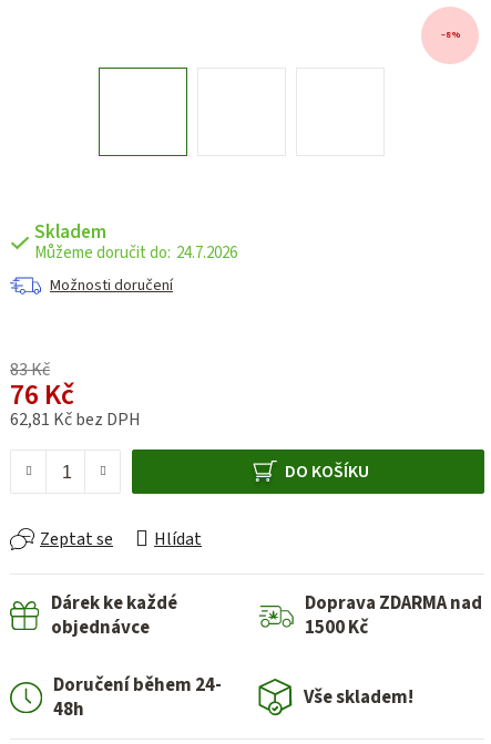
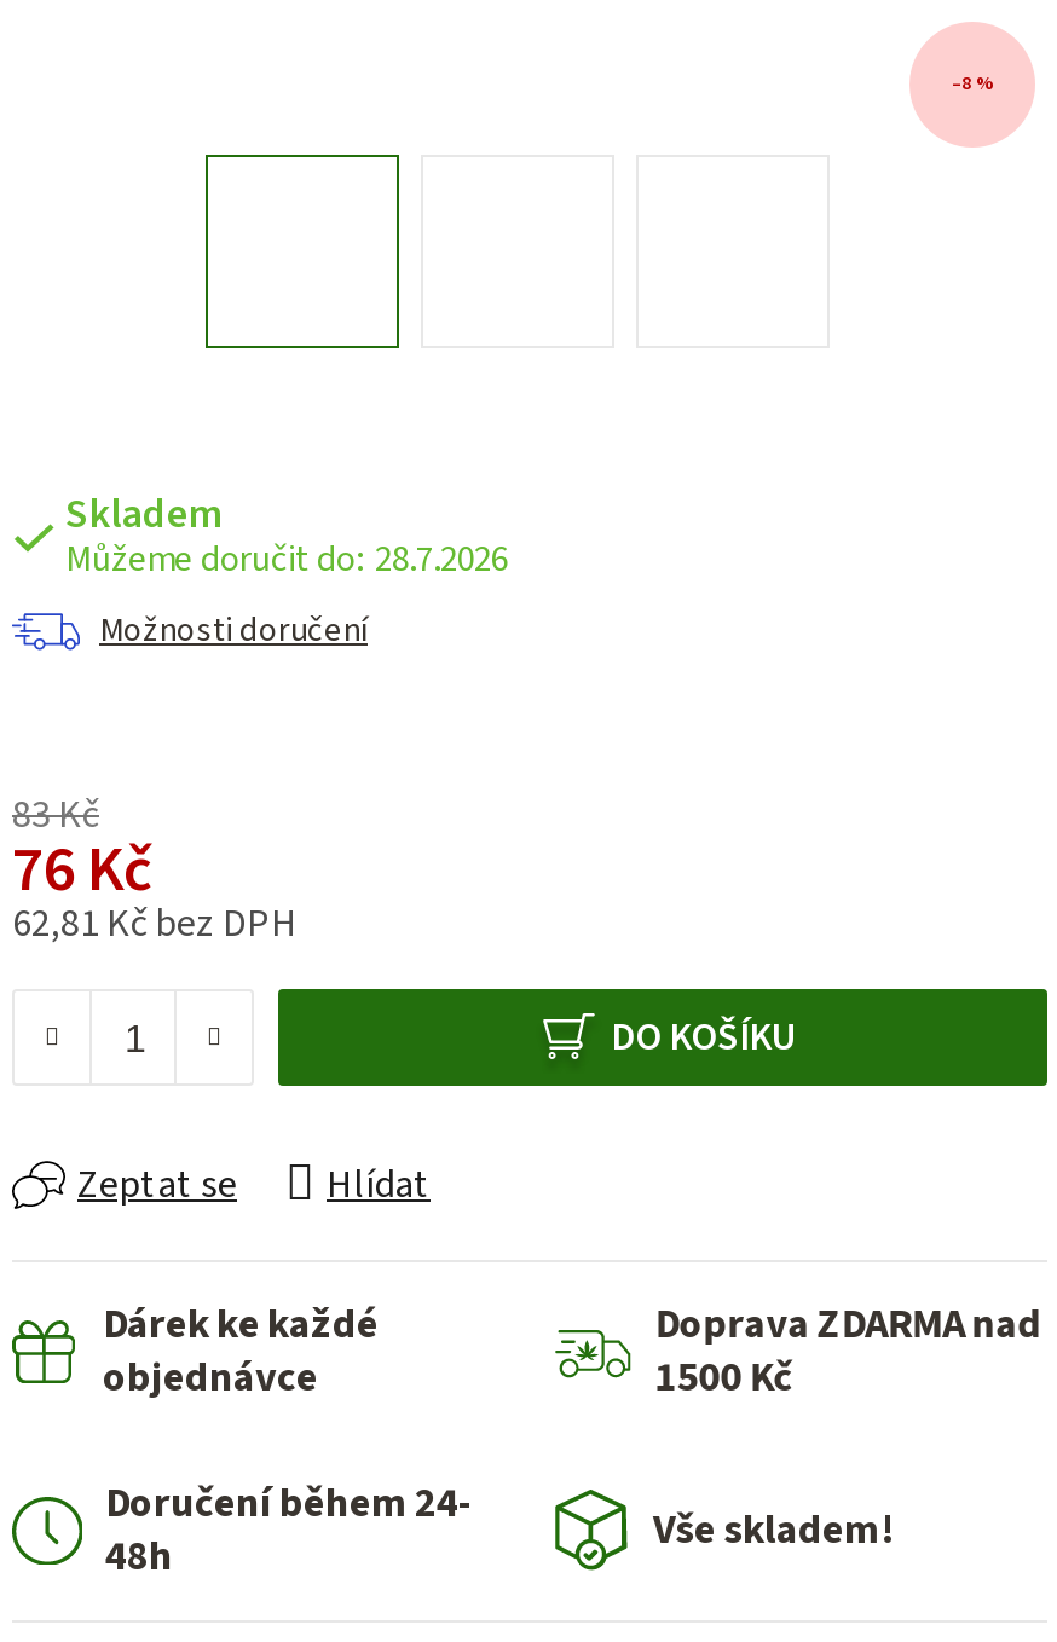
[173,241,237,265] 24.7.2026 -> [368,535,508,585] 28.7.2026

